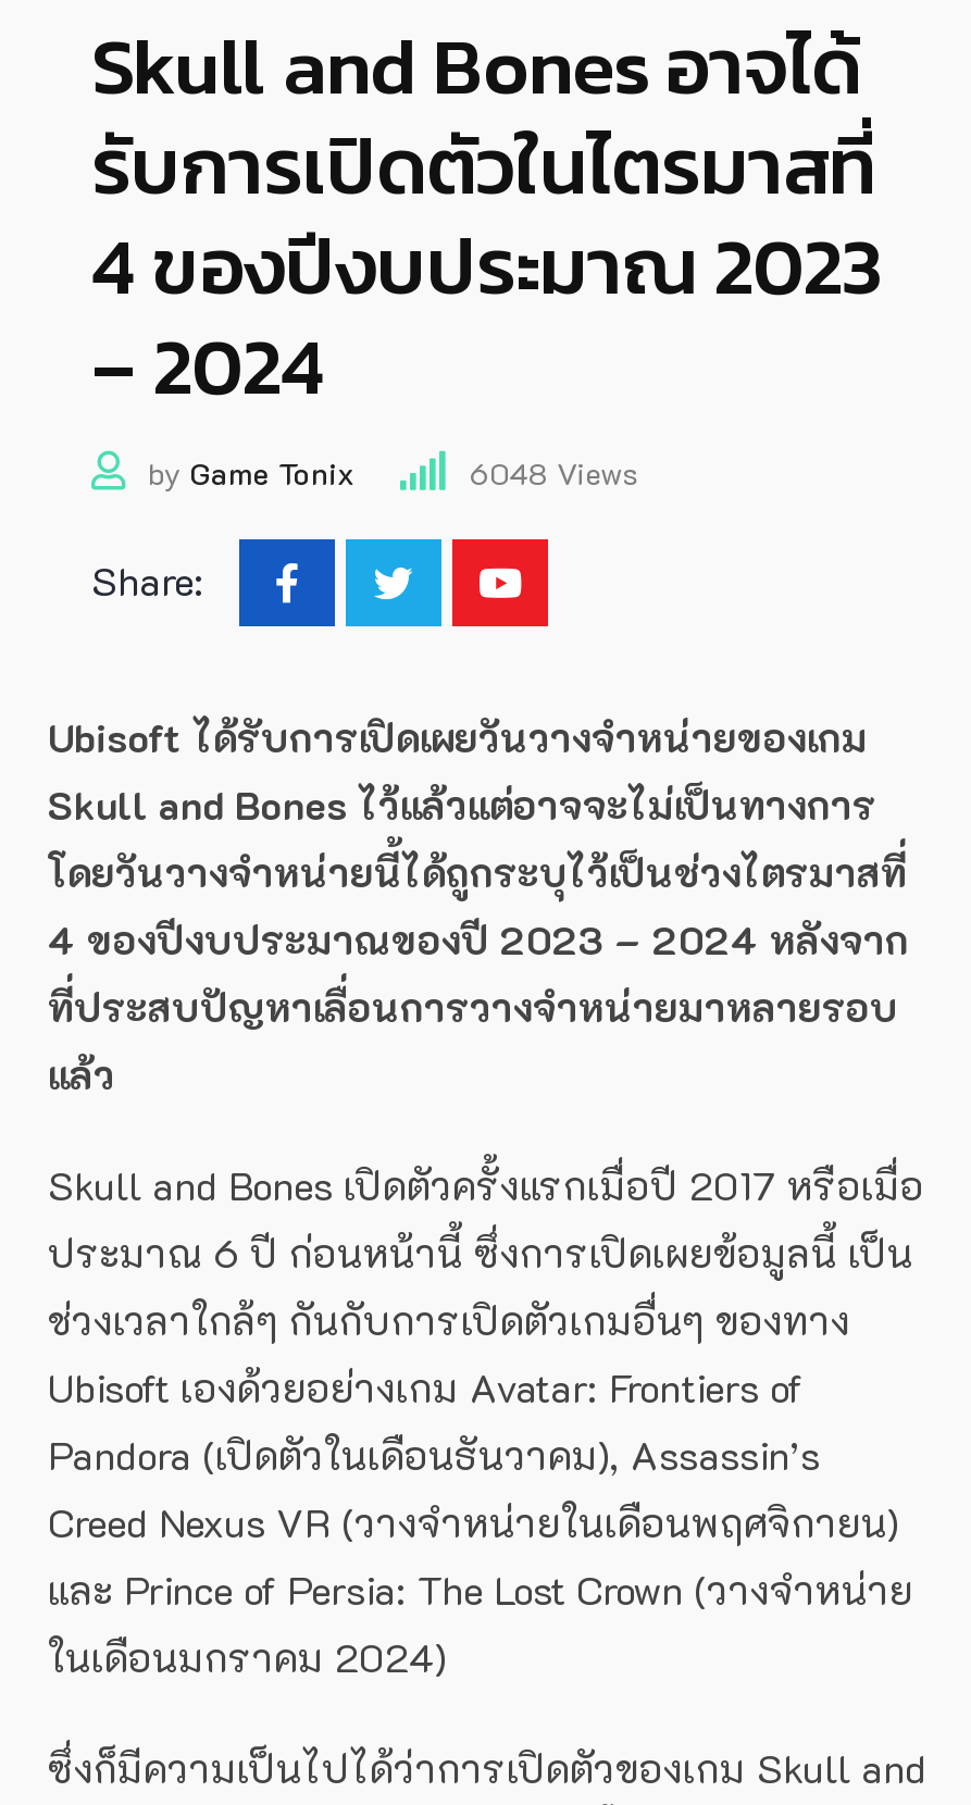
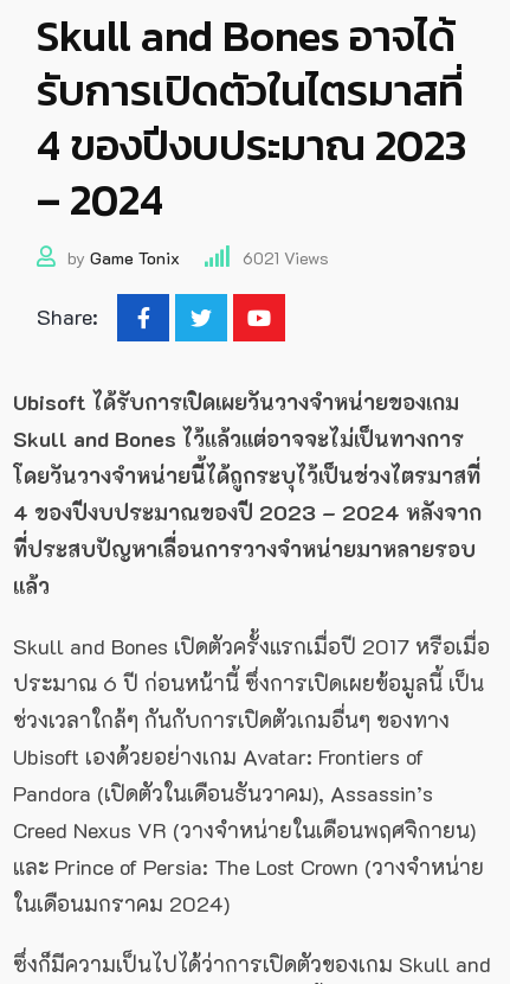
[470,453,639,495] 6048 Views -> [243,247,329,270] 6021 Views

